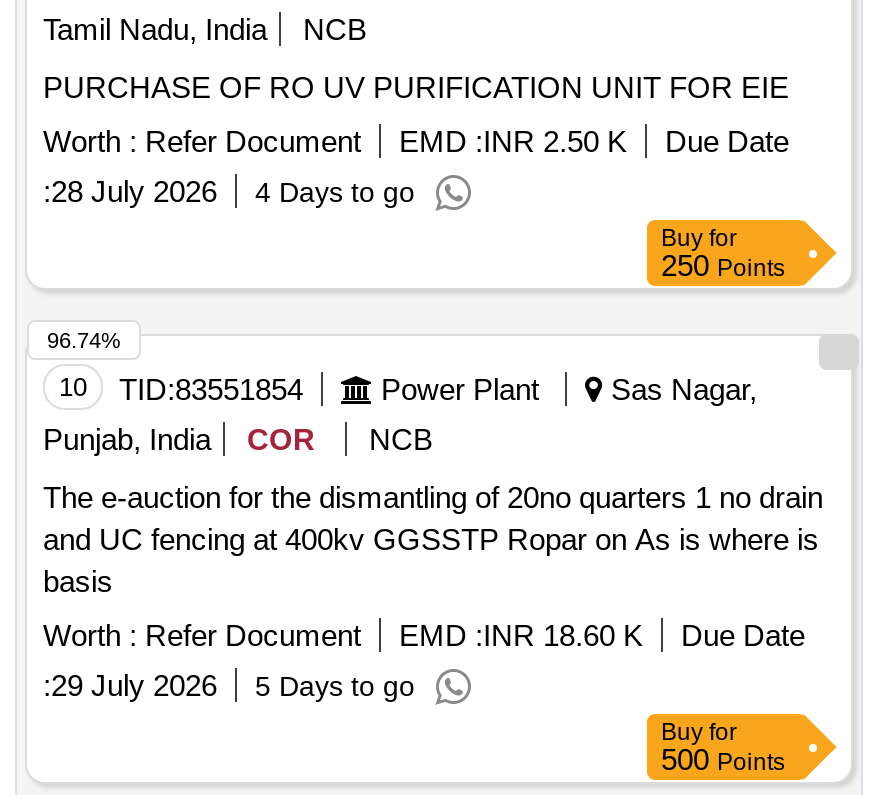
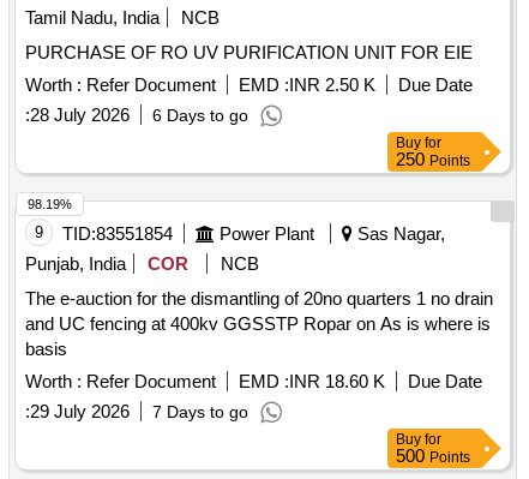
[43,174,415,208] :28 July 2026 4 Days to go -> [25,105,248,125] :28 July 2026 6 Days to go
[47,328,121,352] 96.74% -> [28,197,72,212] 98.19%
[59,372,303,406] 10 TID:83551854 -> [35,224,173,244] 9 TID:83551854
[43,668,415,702] :29 July 2026 5 Days to go -> [25,401,248,422] :29 July 2026 7 Days to go

